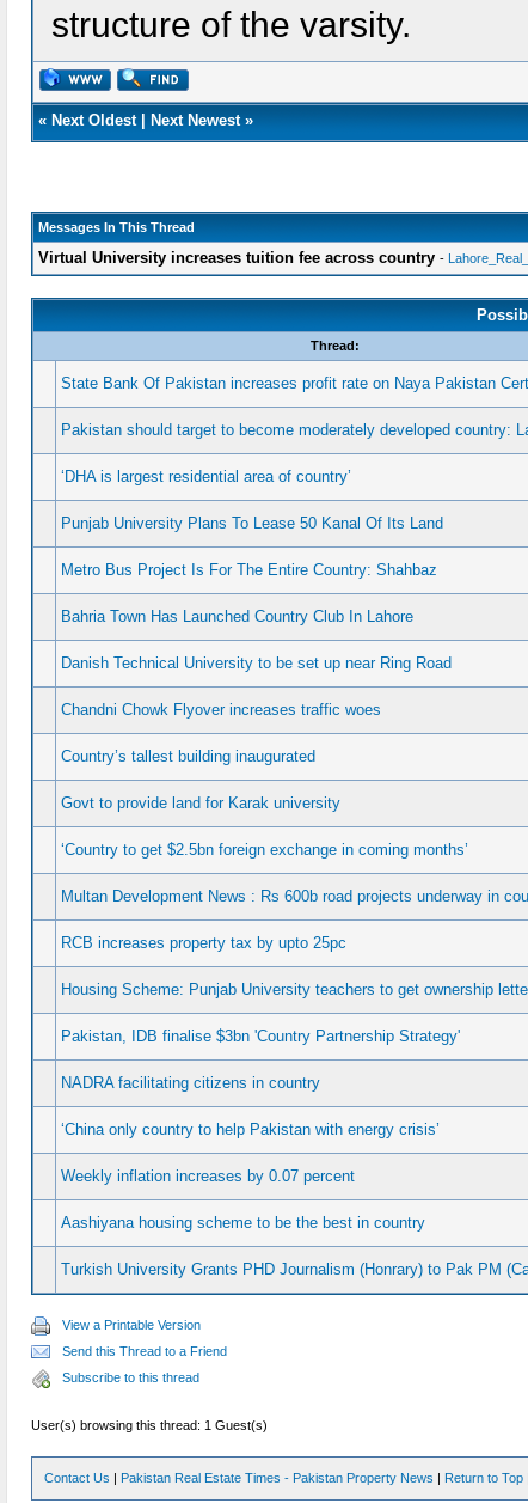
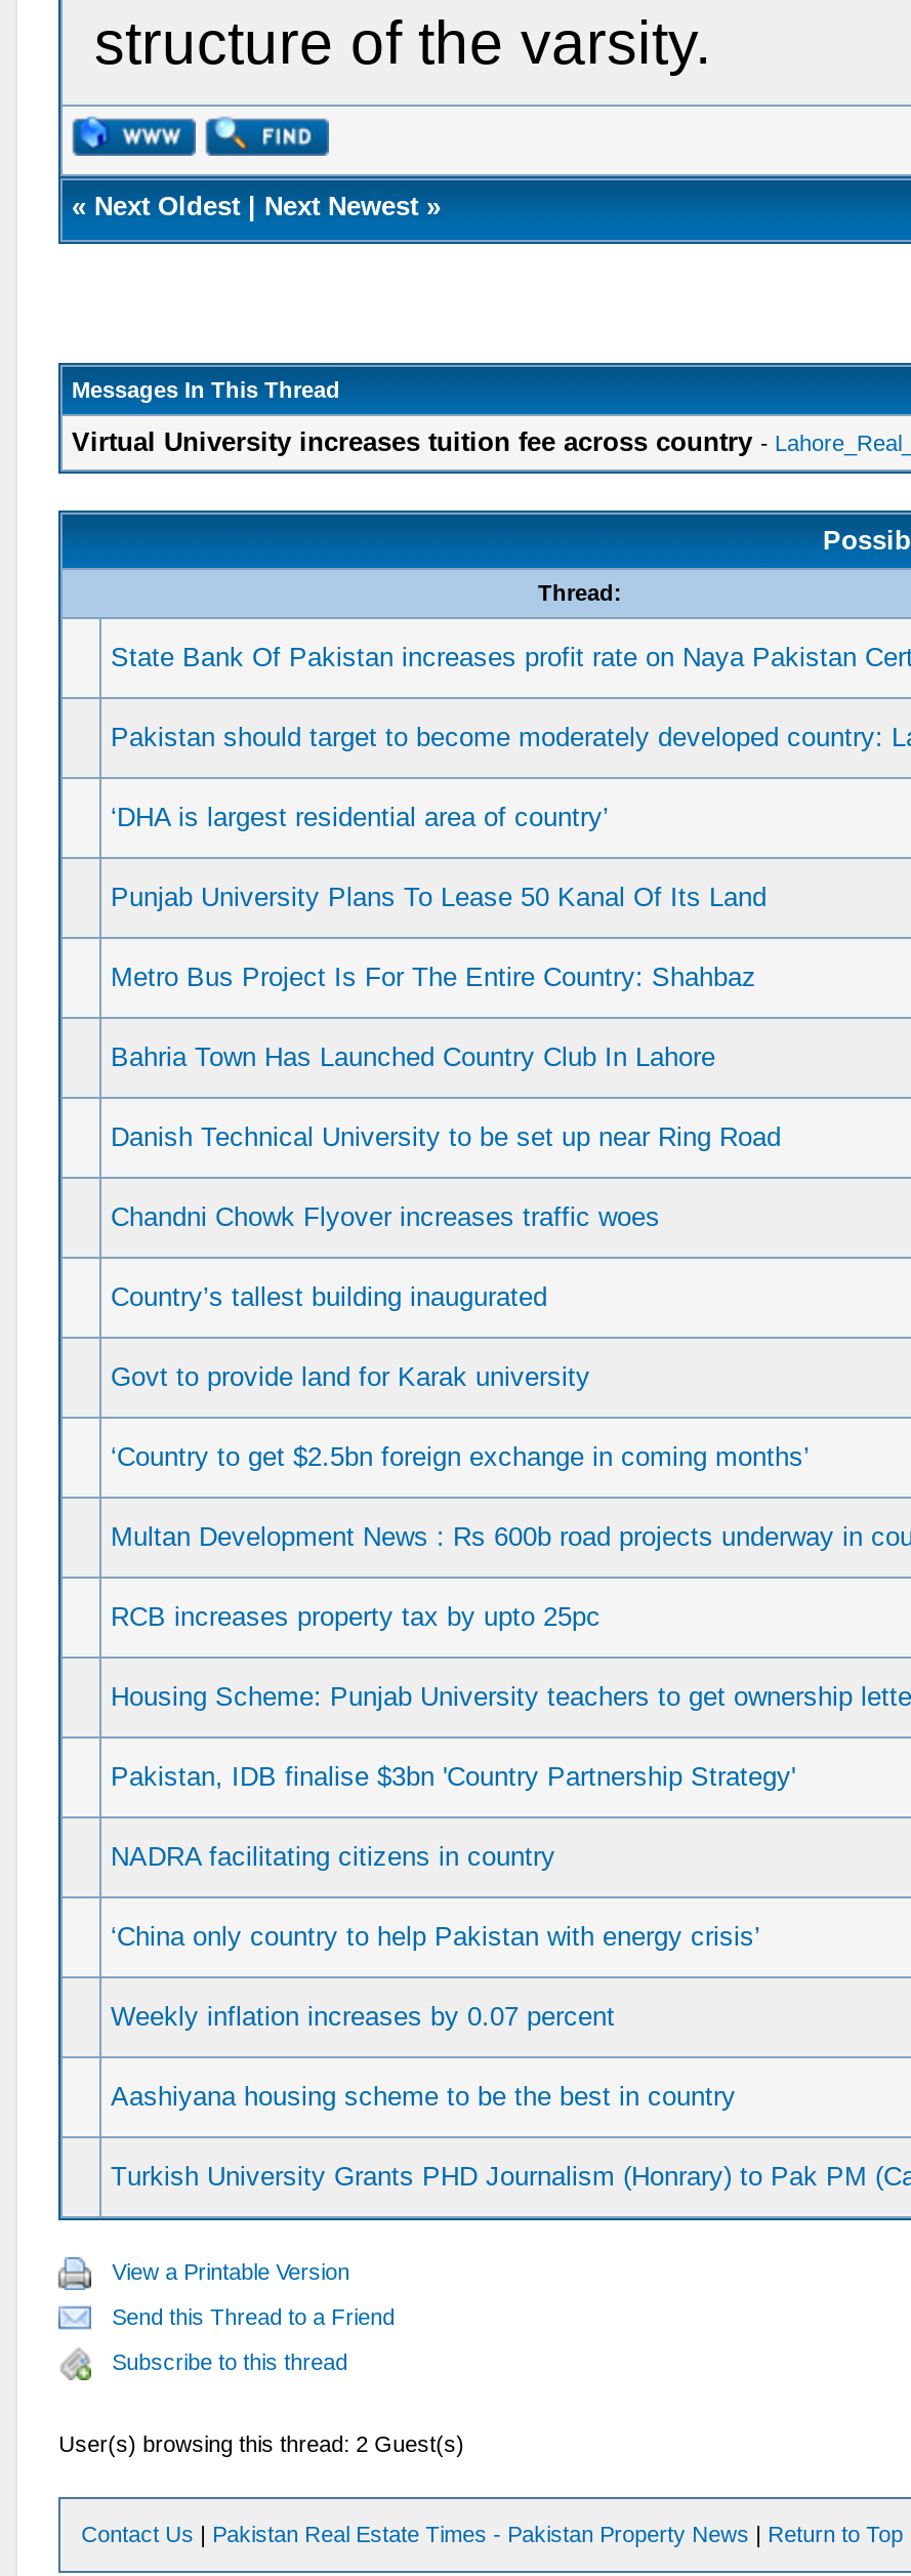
[31,1418,268,1432] User(s) browsing this thread: 1 Guest(s) -> [59,2431,464,2456] User(s) browsing this thread: 2 Guest(s)

